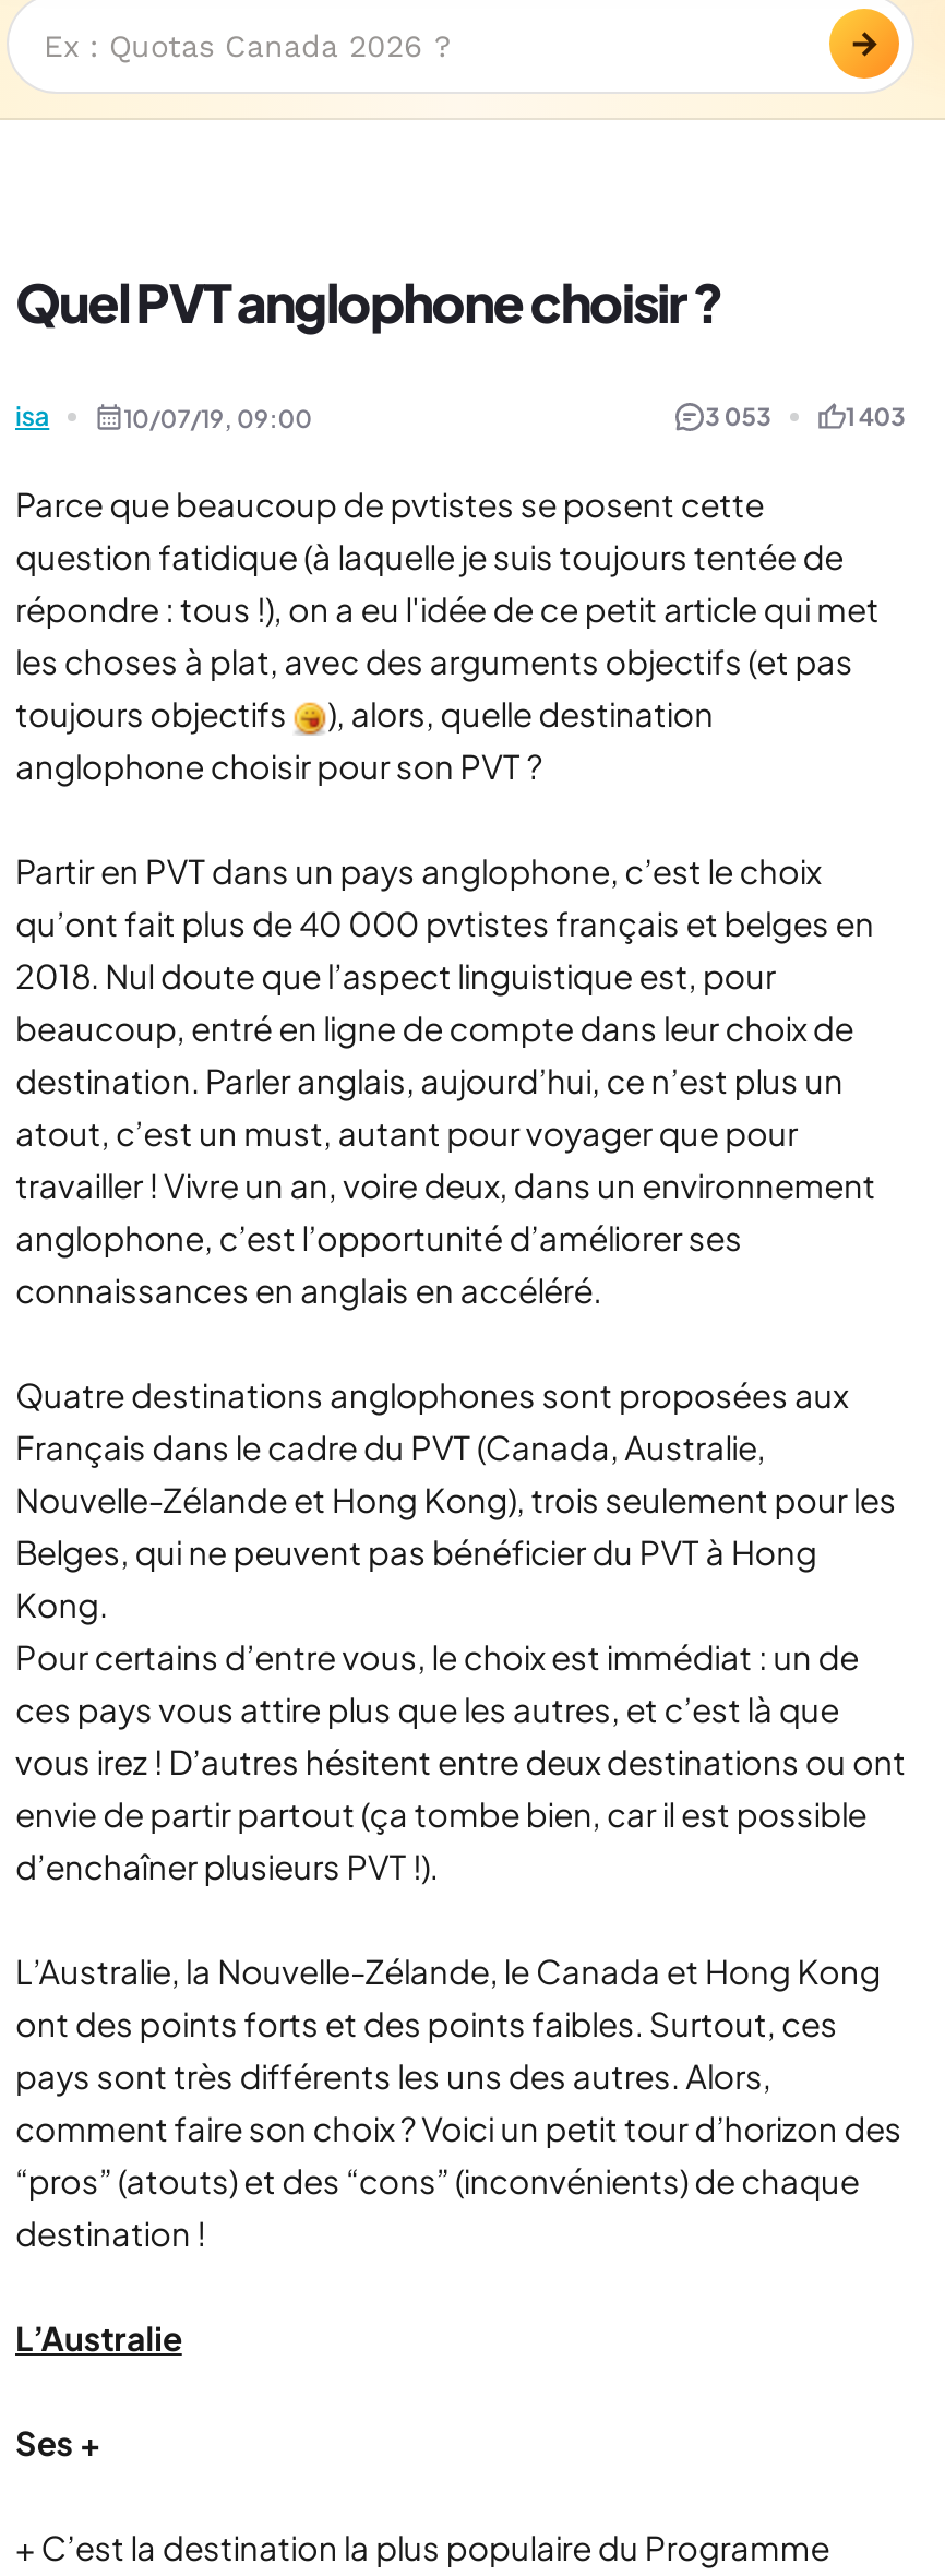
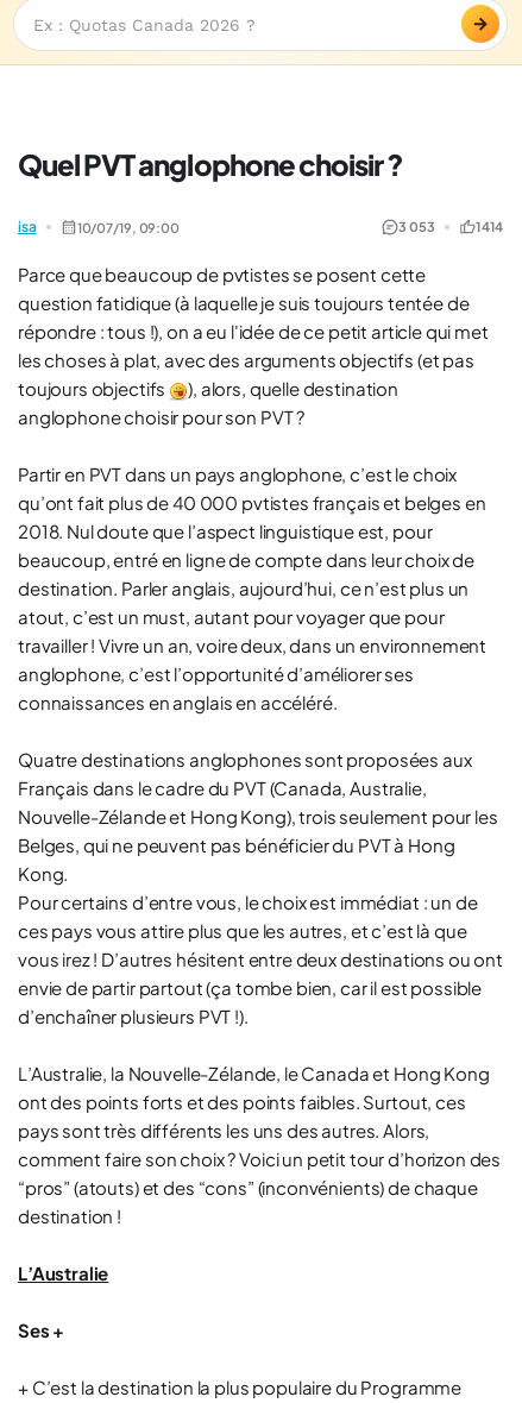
[846,402,906,430] 1 403 -> [475,219,503,234] 1 414

